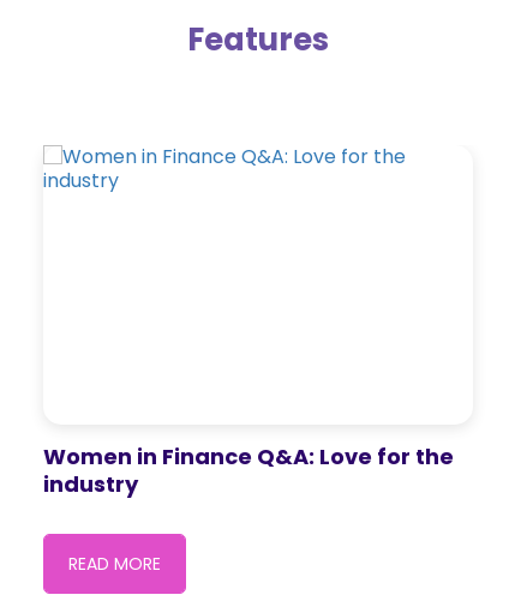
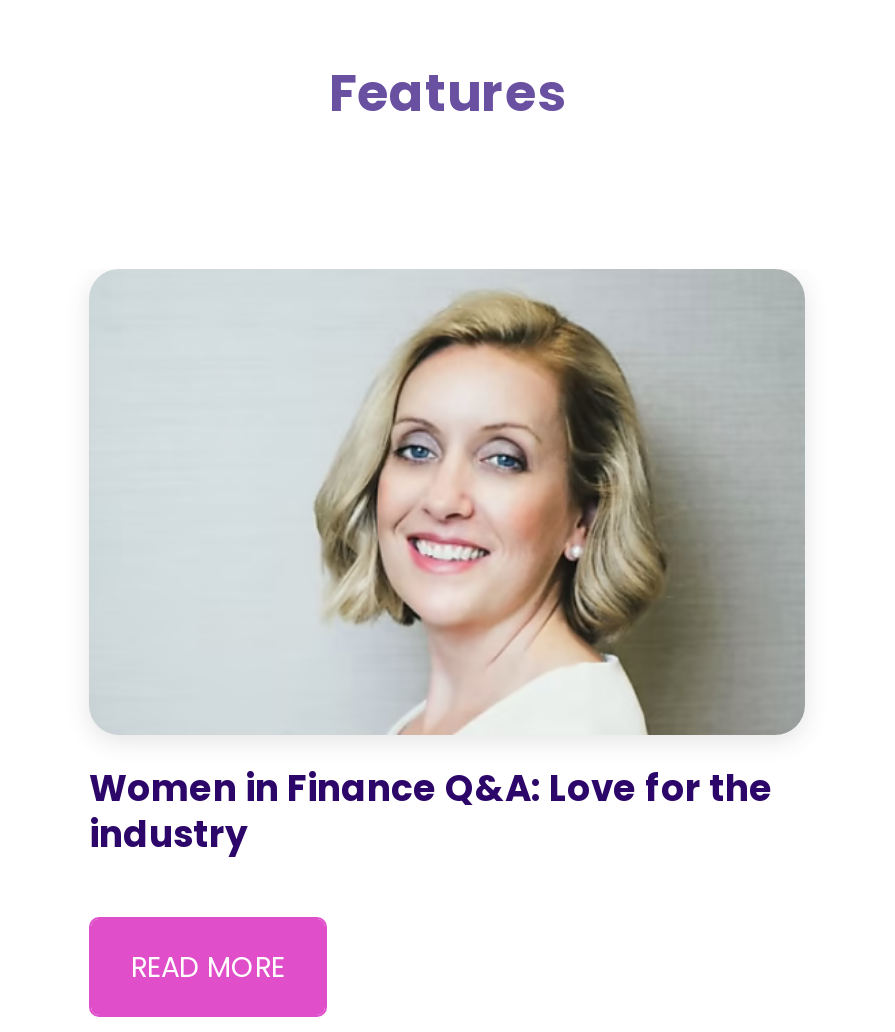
none -> [89,269,807,737] [image]

